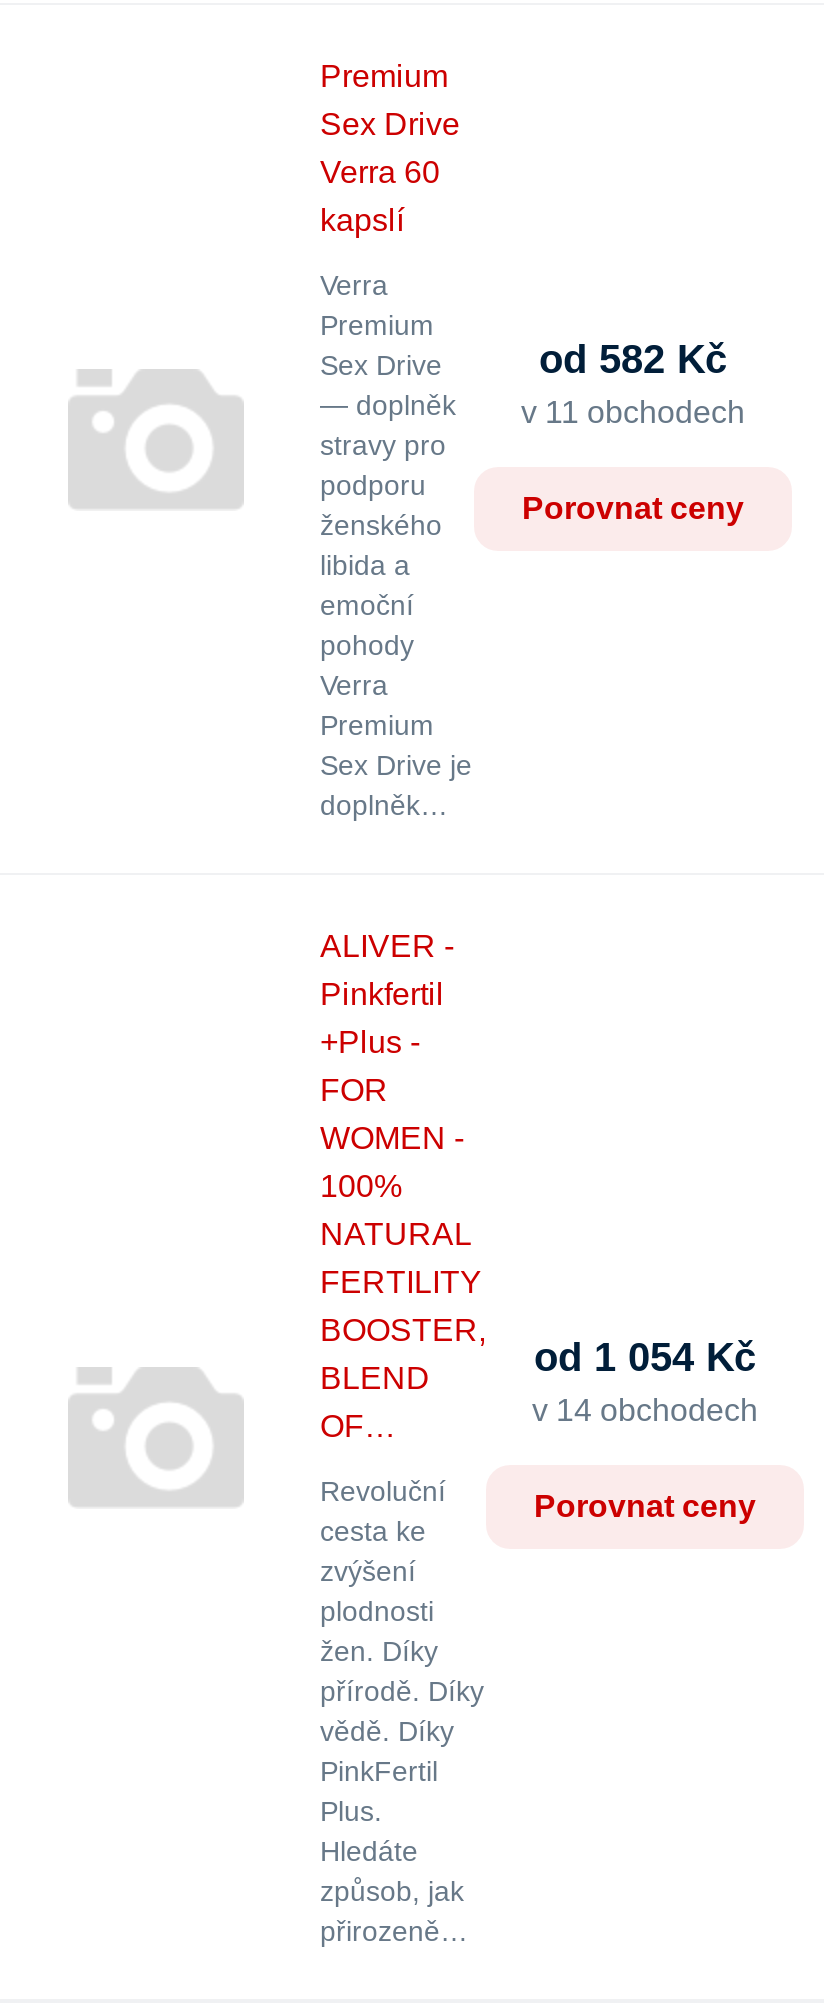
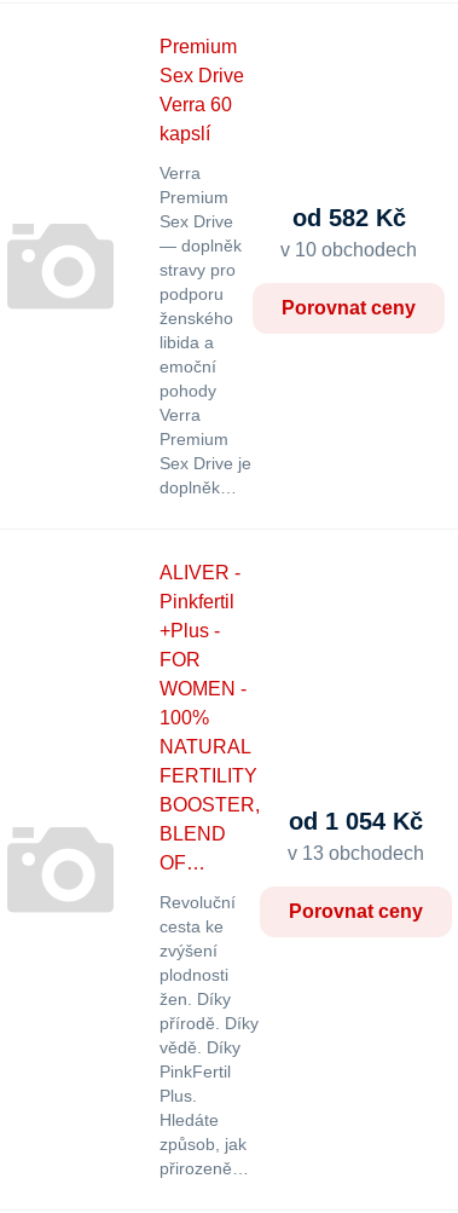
[521,395,745,429] v 11 obchodech -> [280,239,417,260] v 10 obchodech
[532,1393,758,1427] v 14 obchodech -> [288,843,424,863] v 13 obchodech

